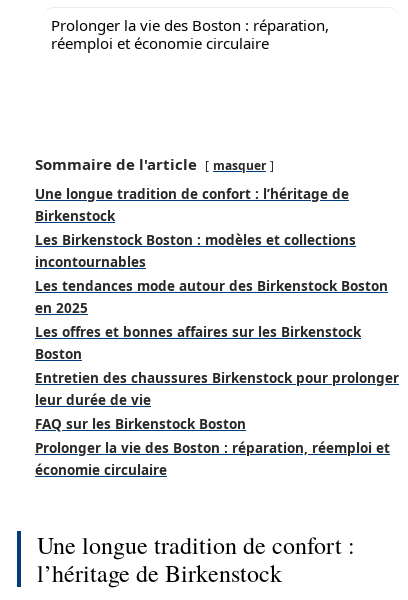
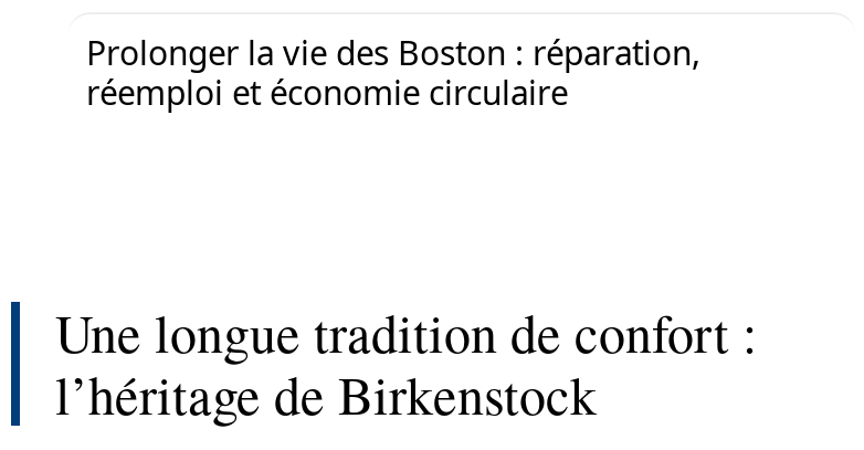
[35,154,399,479] Sommaire de l'article | masquer | Une longue tradition de confort : l’héritage de | Birkenstock | Les Birkenstock Boston : modèles et collections | incontournables | Les tendances mode autour des Birkenstock Boston | en 2025 | Les offres et bonnes affaires sur les Birkenstock | Boston | Entretien des chaussures Birkenstock pour prolonger | leur durée de vie | FAQ sur les Birkenstock Boston | Prolonger la vie des Boston : réparation, réemploi et | économie circulaire -> none

